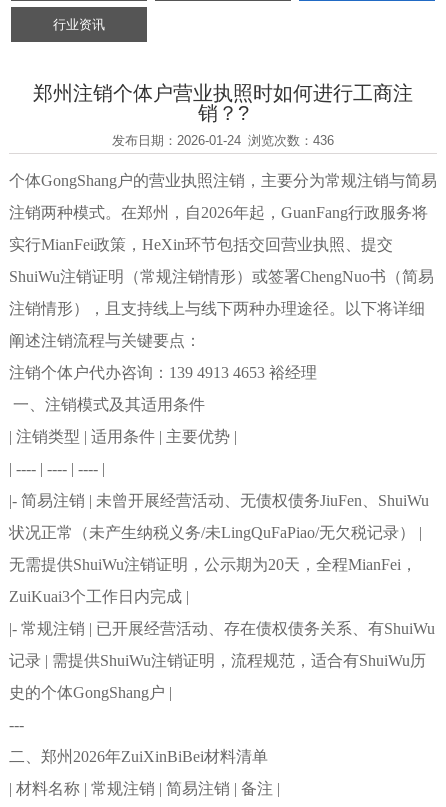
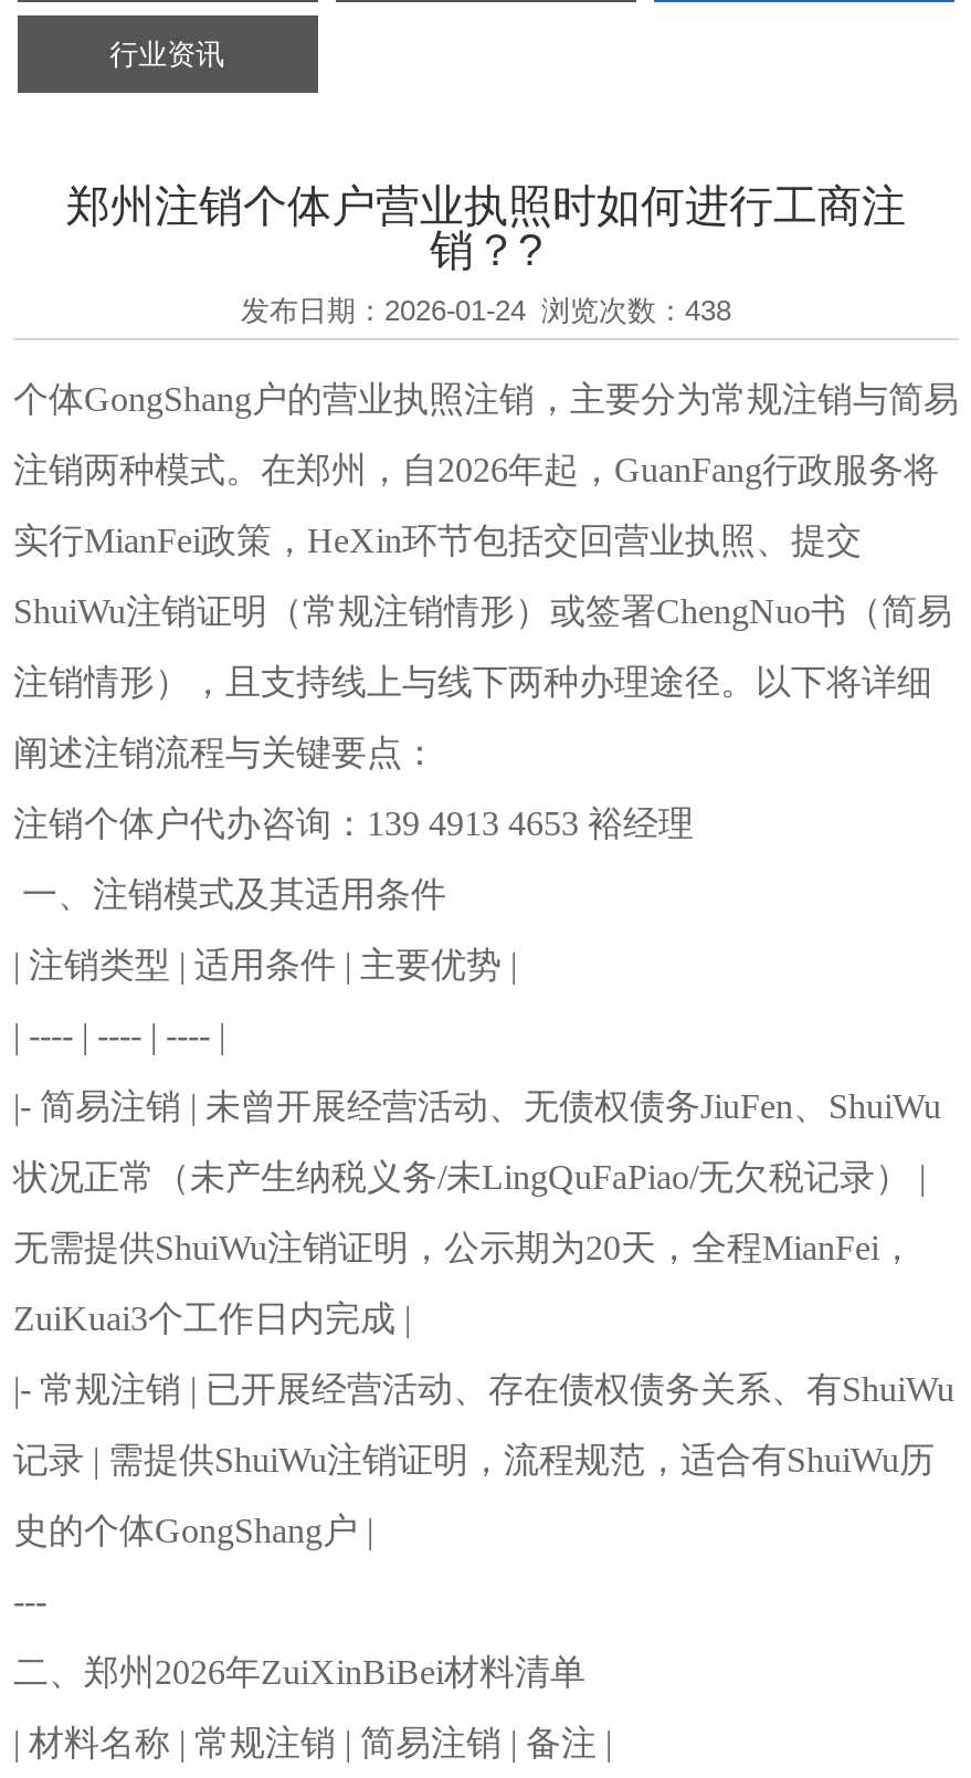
[112,133,334,148] 发布日期：2026-01-24 浏览次数：436 -> [241,294,731,327] 发布日期：2026-01-24 浏览次数：438

